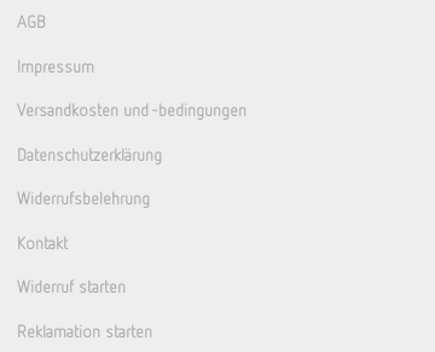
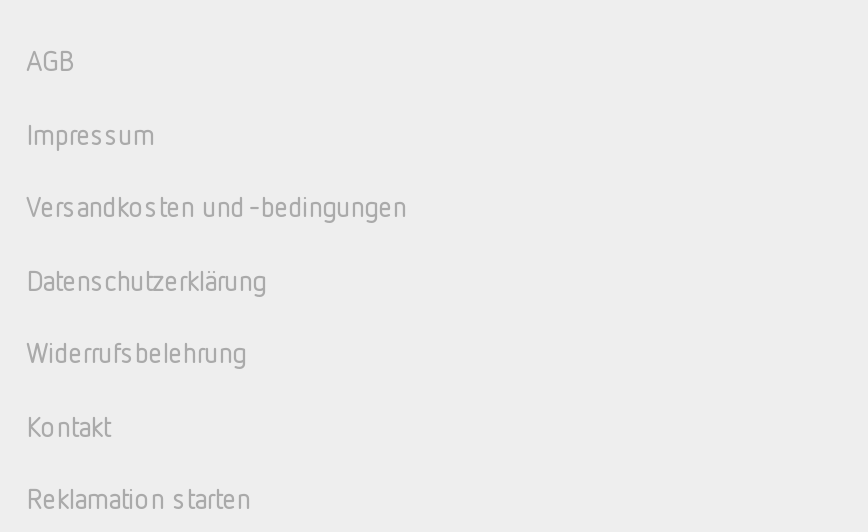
[17,276,126,297] Widerruf starten -> none

